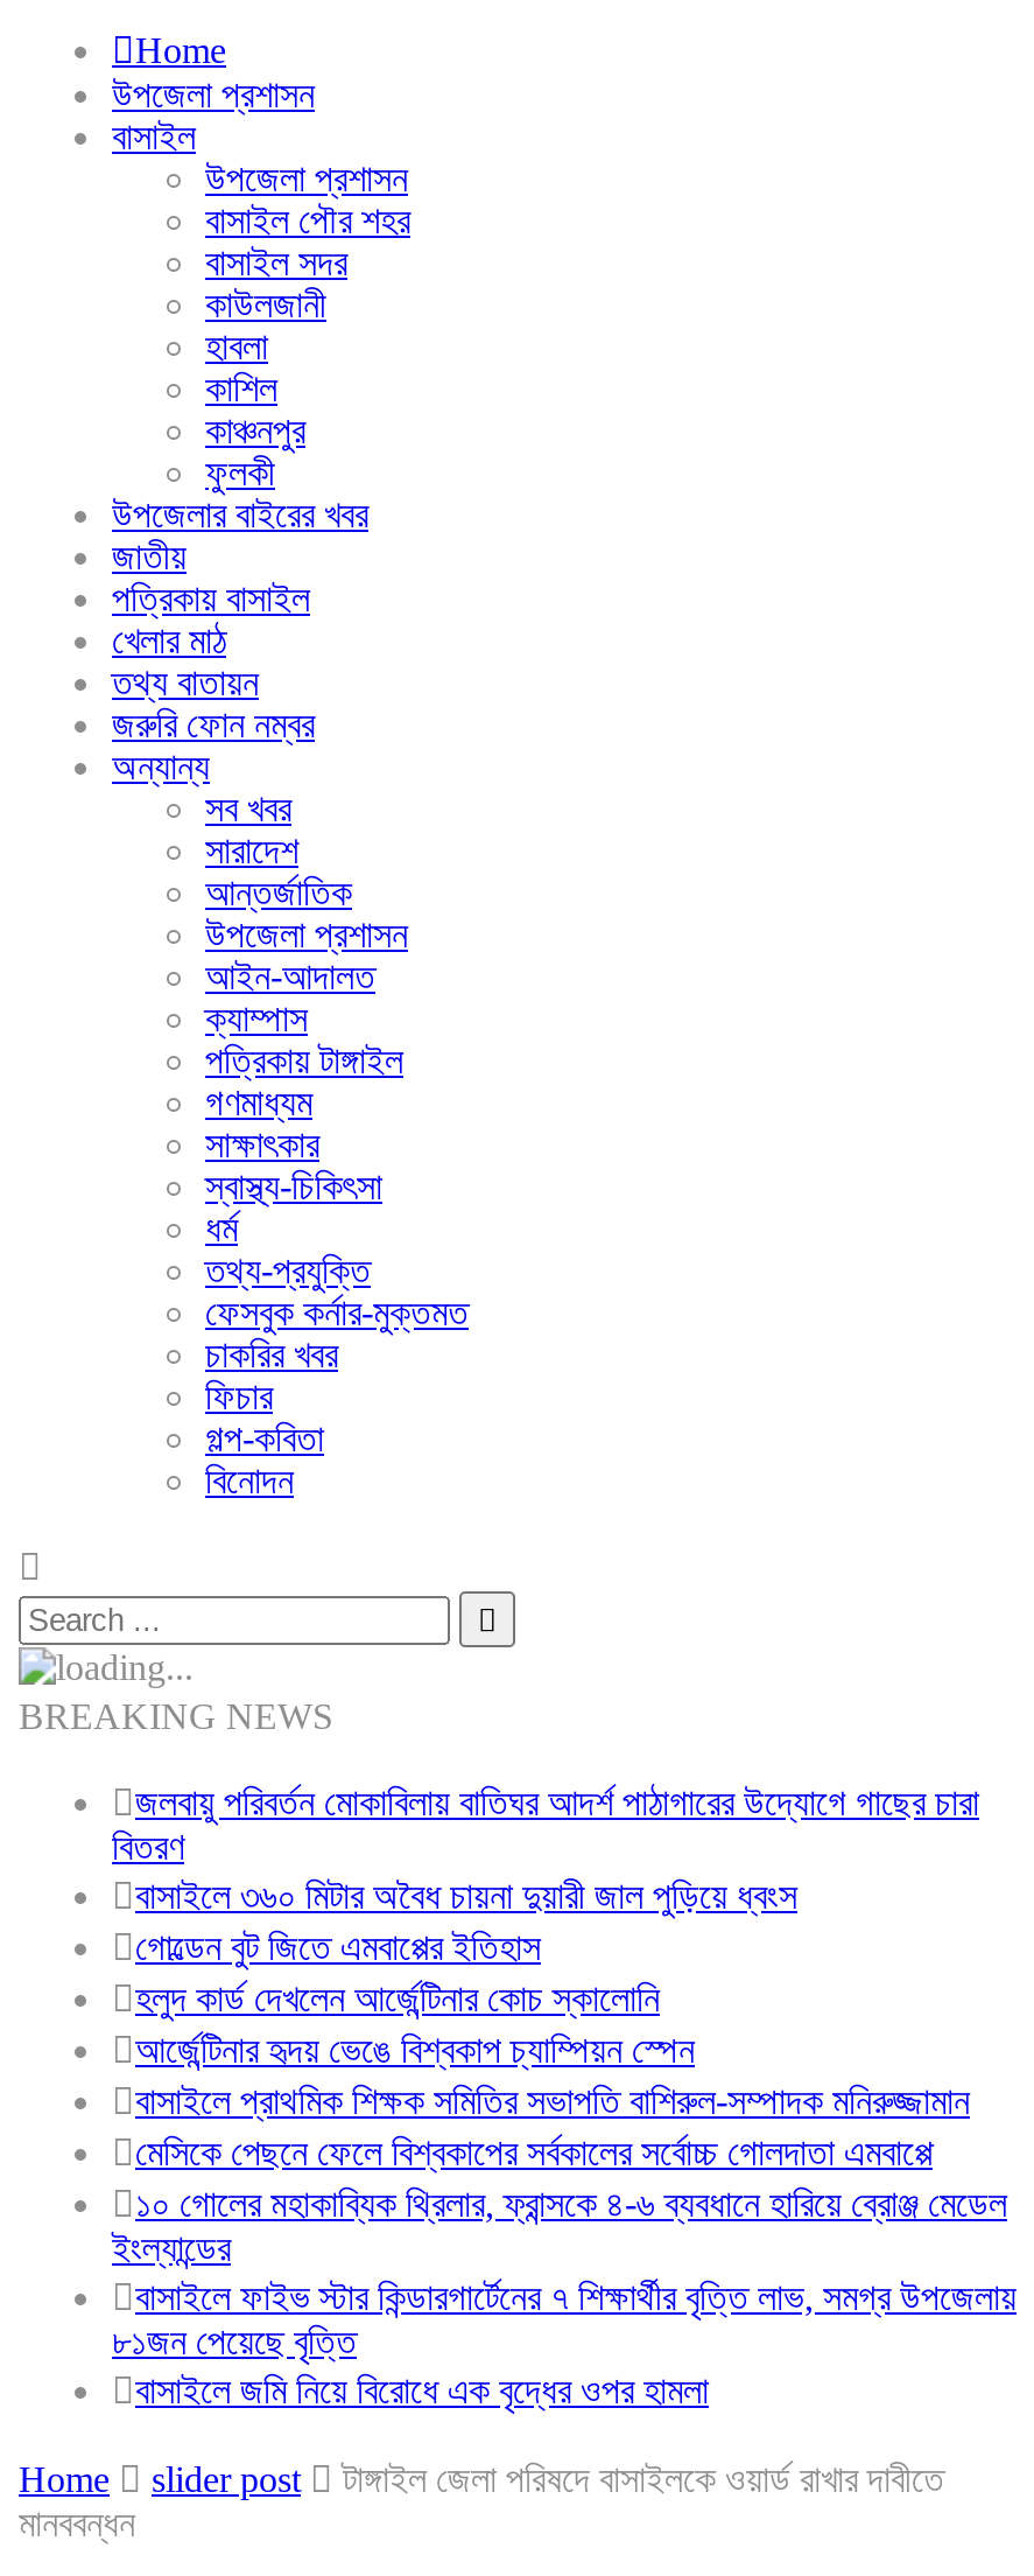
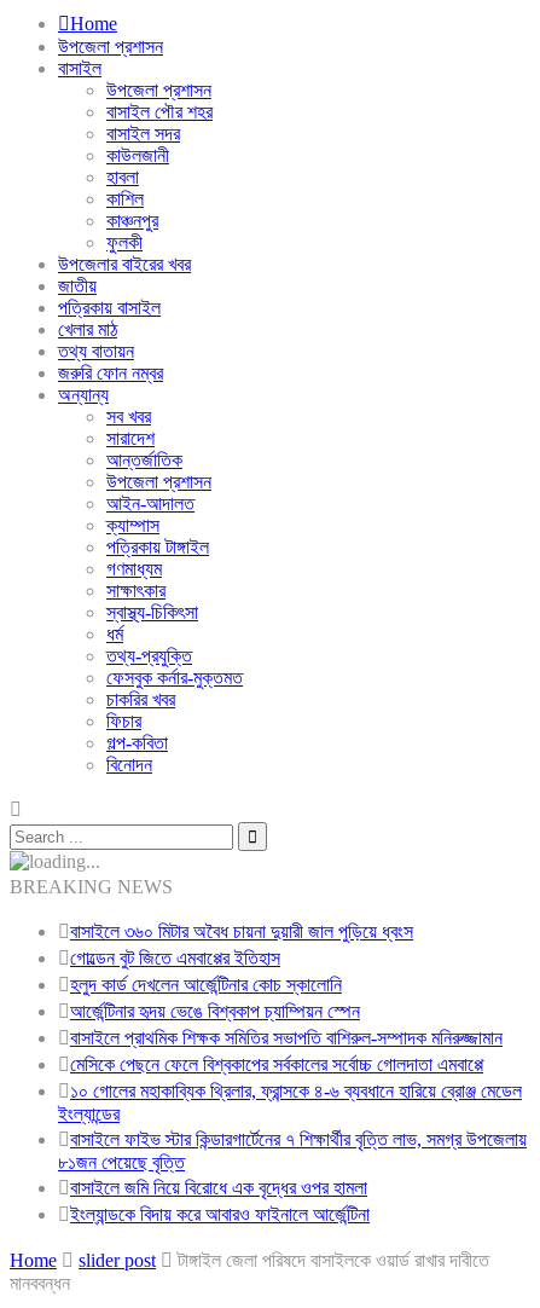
[112,1783,979,1867] জলবায়ু পরিবর্তন মোকাবিলায় বাতিঘর আদর্শ পাঠাগারের উদ্যোগে গাছের চারা | বিতরণ -> none
moved [112,1876,1017,2410] -> [58,921,527,1198]: বাসাইলে ৩৬০ মিটার অবৈধ চায়না দুয়ারী জাল পুড়িয়ে ধ্বংস | গোল্ডেন বুট জিতে এমবাপ্পের ইতিহাস | হলুদ কার্ড দেখলেন আর্জেন্টিনার কোচ স্কালোনি | ... | ৮১জন পেয়েছে বৃত্তি | বাসাইলে জমি নিয়ে বিরোধে এক বৃদ্ধের ওপর হামলা
none -> [70,1204,370,1225] ইংল্যান্ডকে বিদায় করে আবারও ফাইনালে আর্জেন্টিনা

